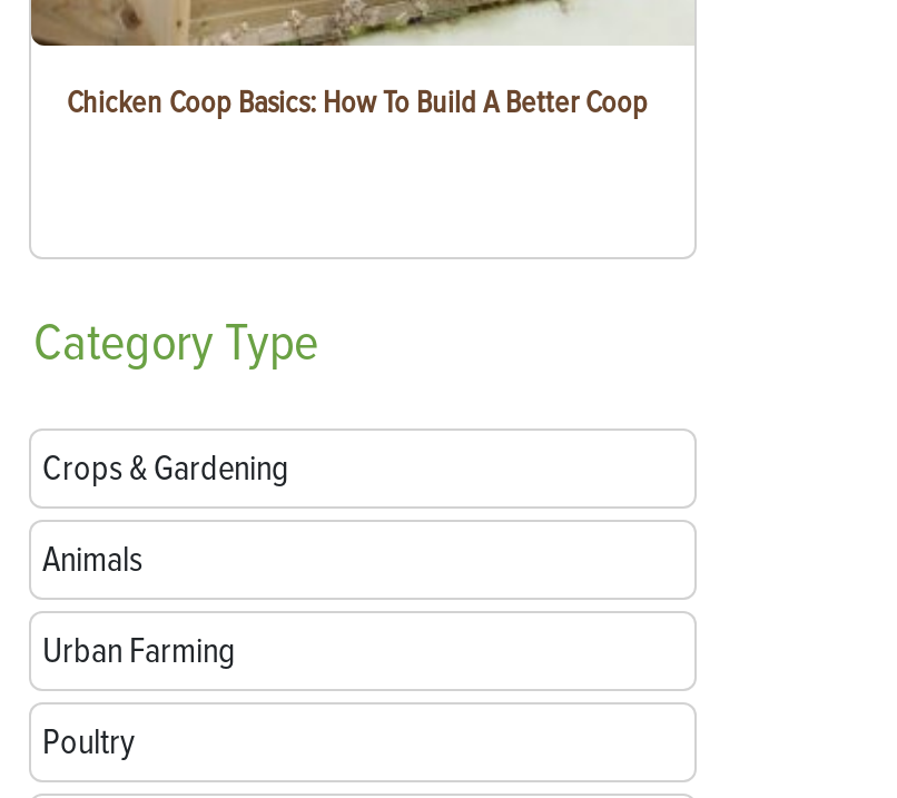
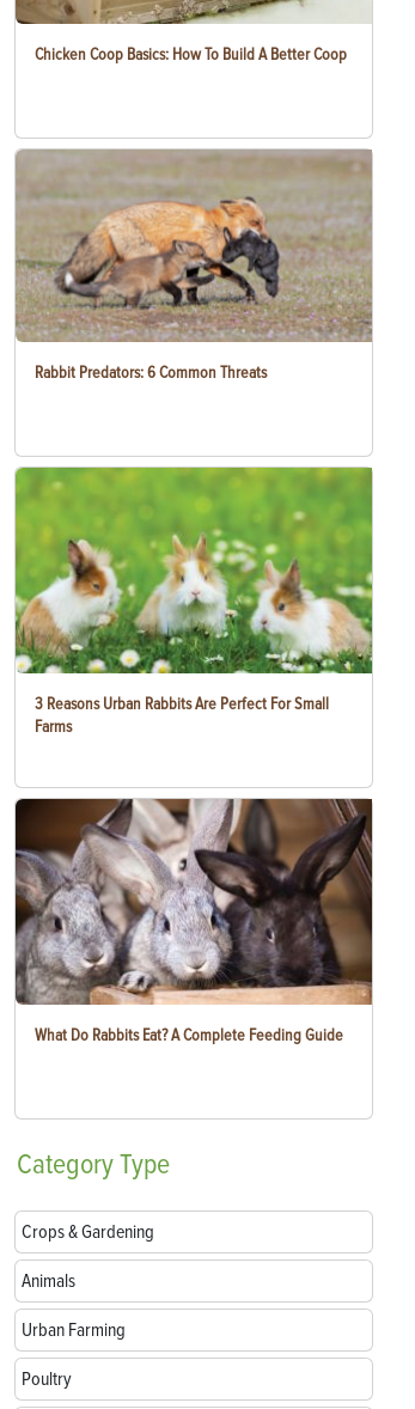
none -> [14,466,373,737] [image] | 3 Reasons Urban Rabbits Are Perfect For Small | Farms
none -> [14,798,373,1045] [image] | What Do Rabbits Eat? A Complete Feeding Guide
none -> [16,148,373,383] [image] | Rabbit Predators: 6 Common Threats

